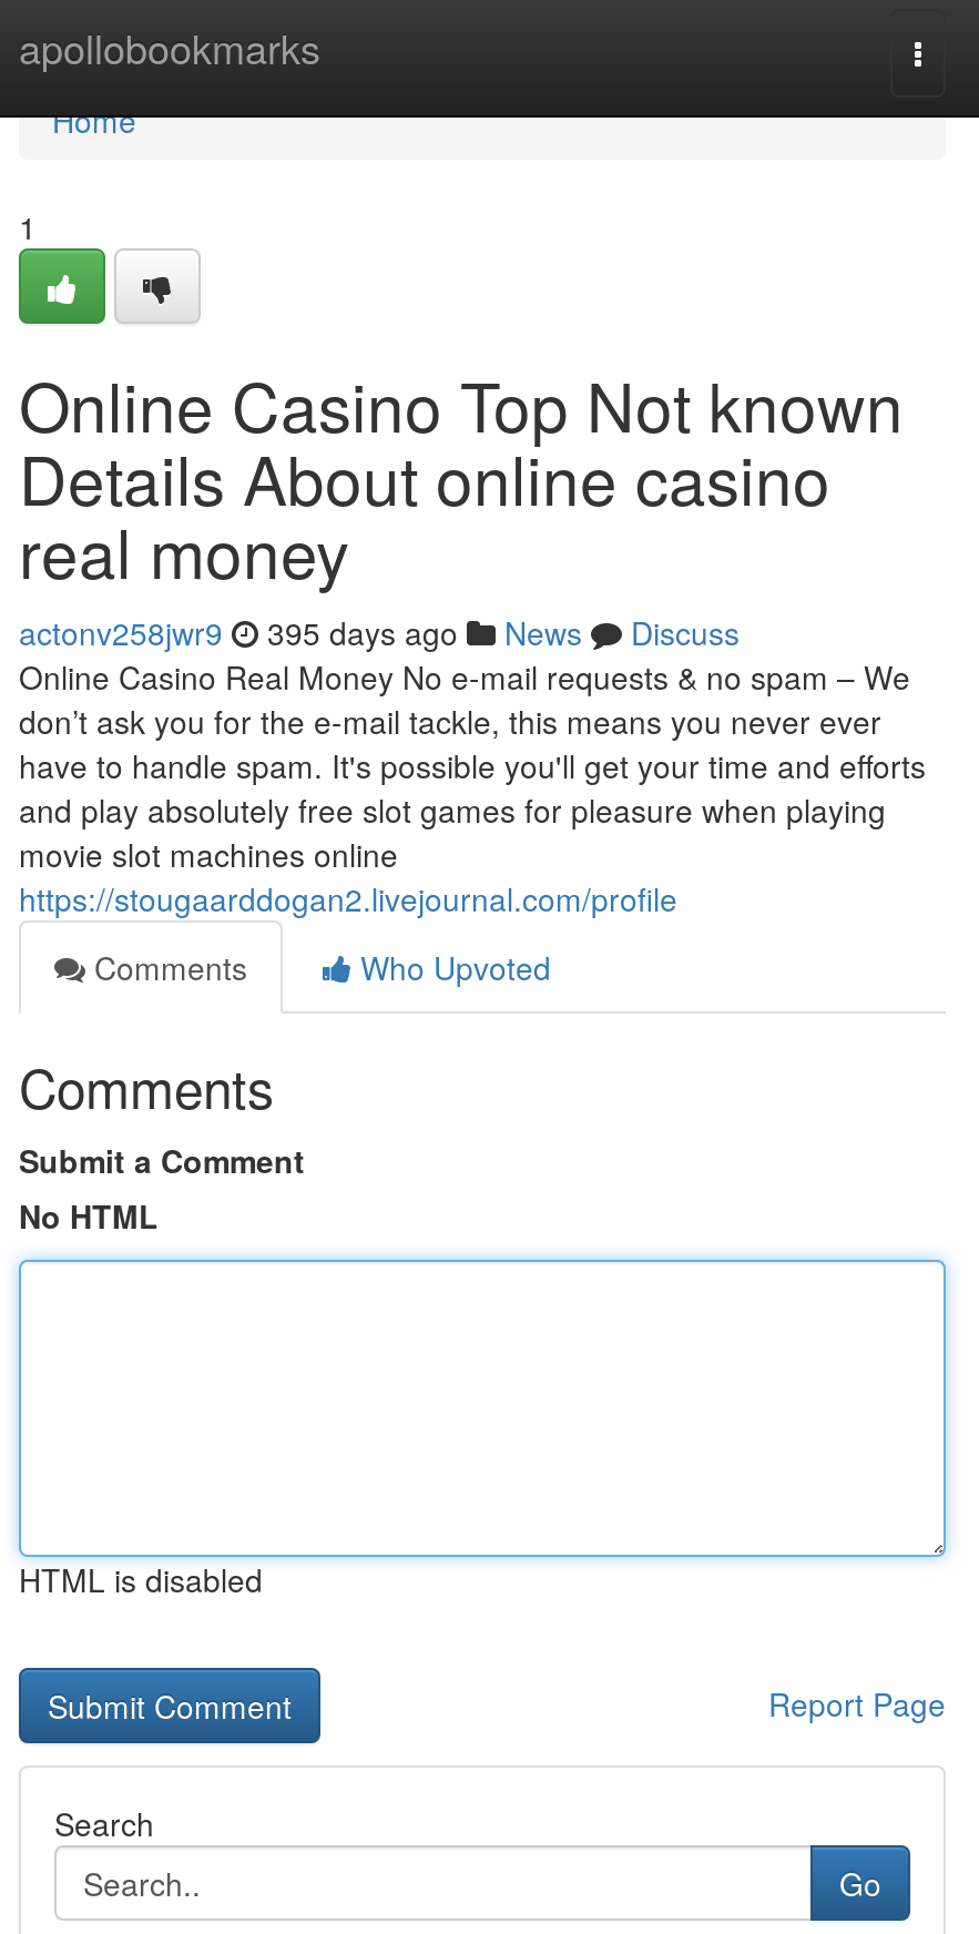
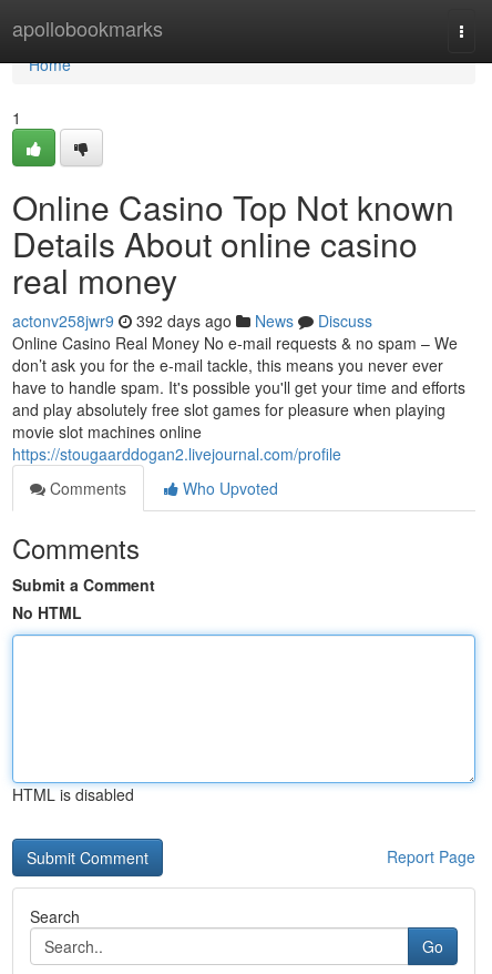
[19,610,740,654] actonv258jwr9 395 days ago News Discuss -> [12,310,372,332] actonv258jwr9 392 days ago News Discuss

